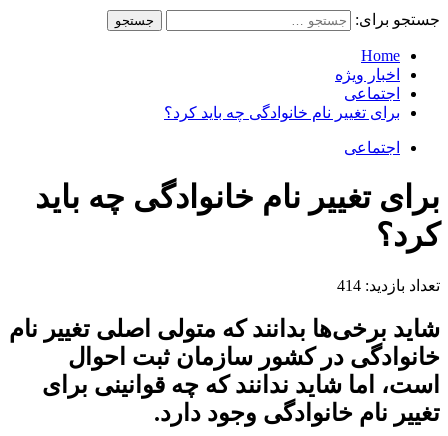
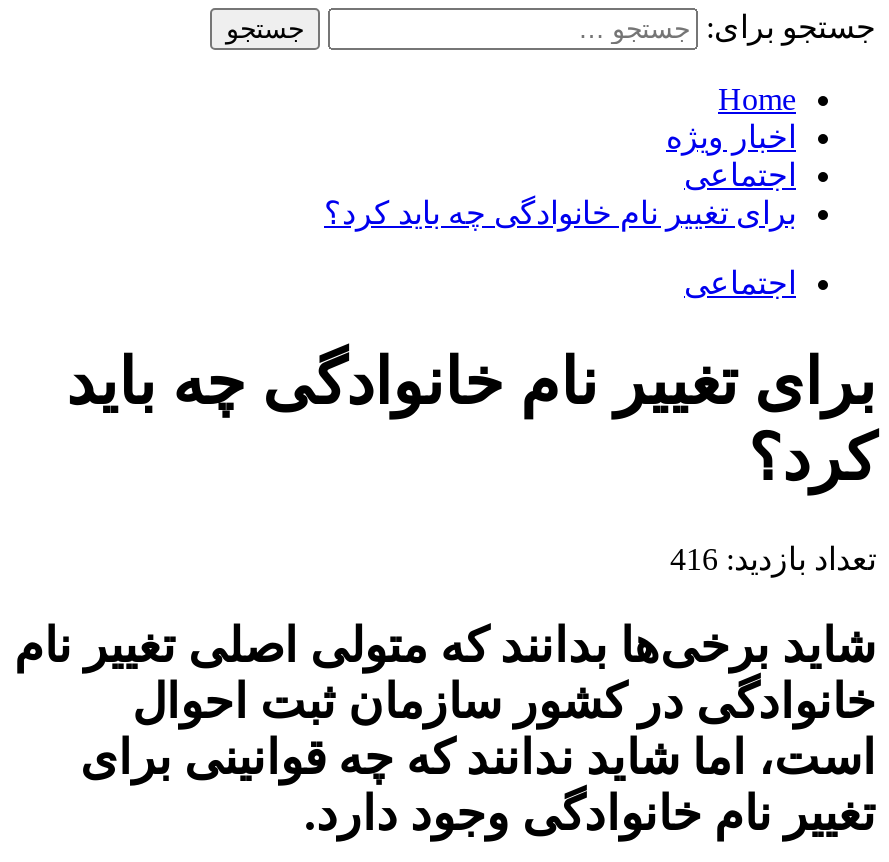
[337,277,440,294] تعداد بازدید: 414 -> [670,541,876,575] تعداد بازدید: 416

